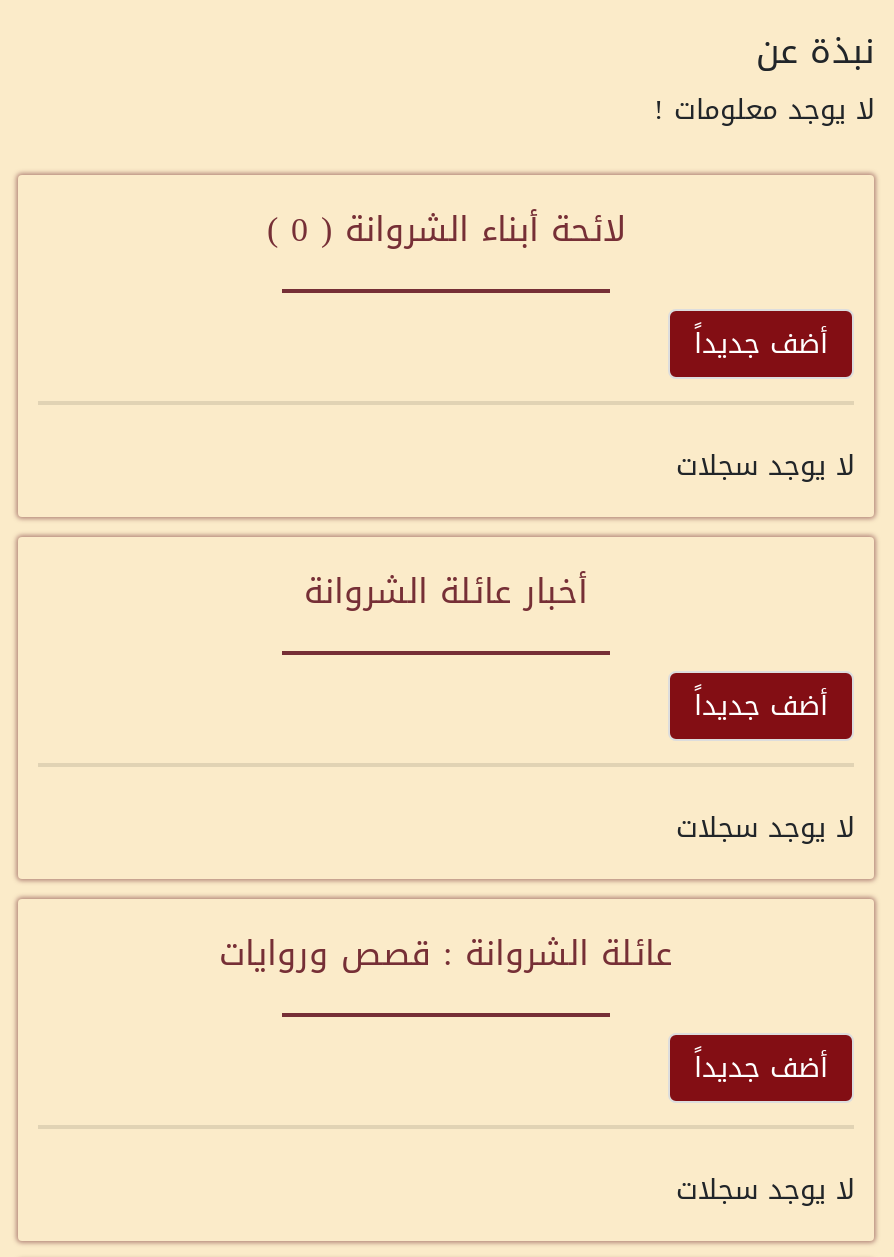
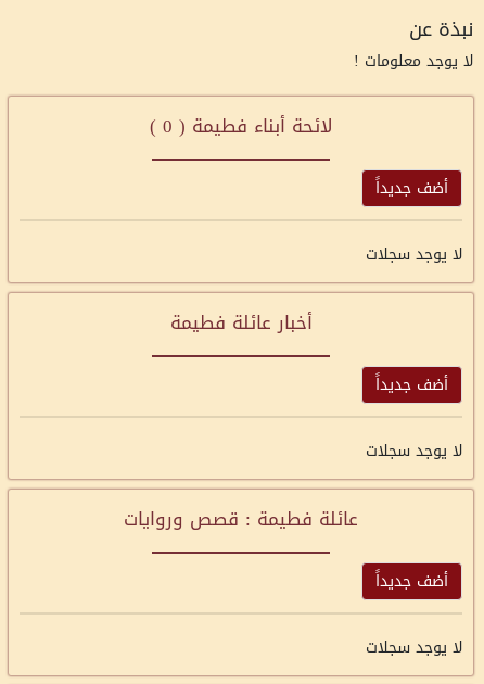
[267,197,625,261] لائحة أبناء الشروانة ( 0 ) -> [150,109,332,143] لائحة أبناء فطيمة ( 0 )
[304,559,588,623] أخبار عائلة الشروانة -> [170,305,312,340] أخبار عائلة فطيمة
[219,921,673,985] عائلة الشروانة : قصص وروايات -> [124,502,358,536] عائلة فطيمة : قصص وروايات

